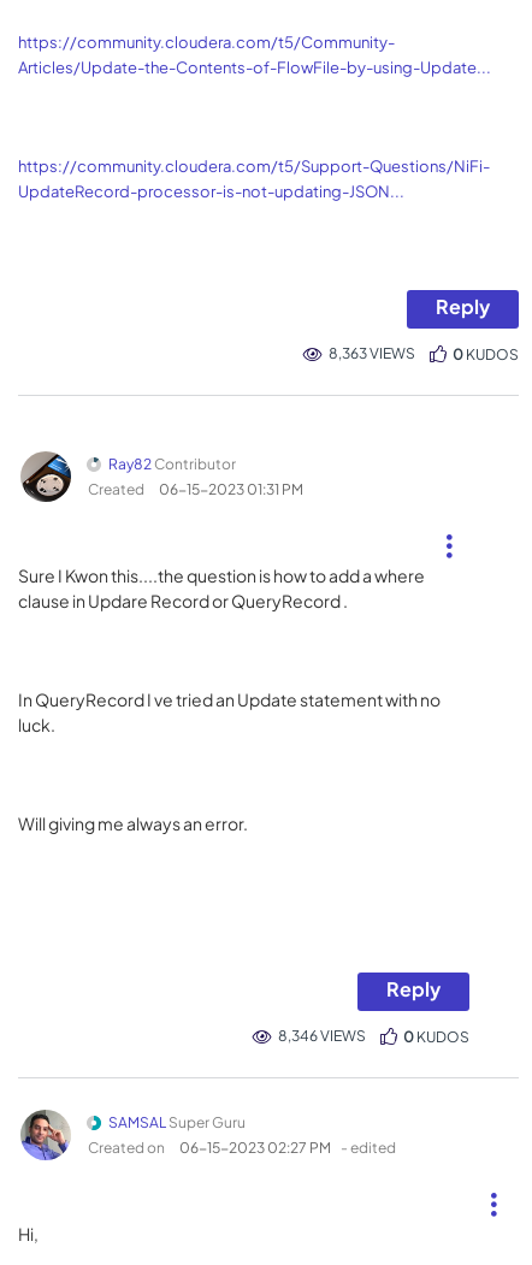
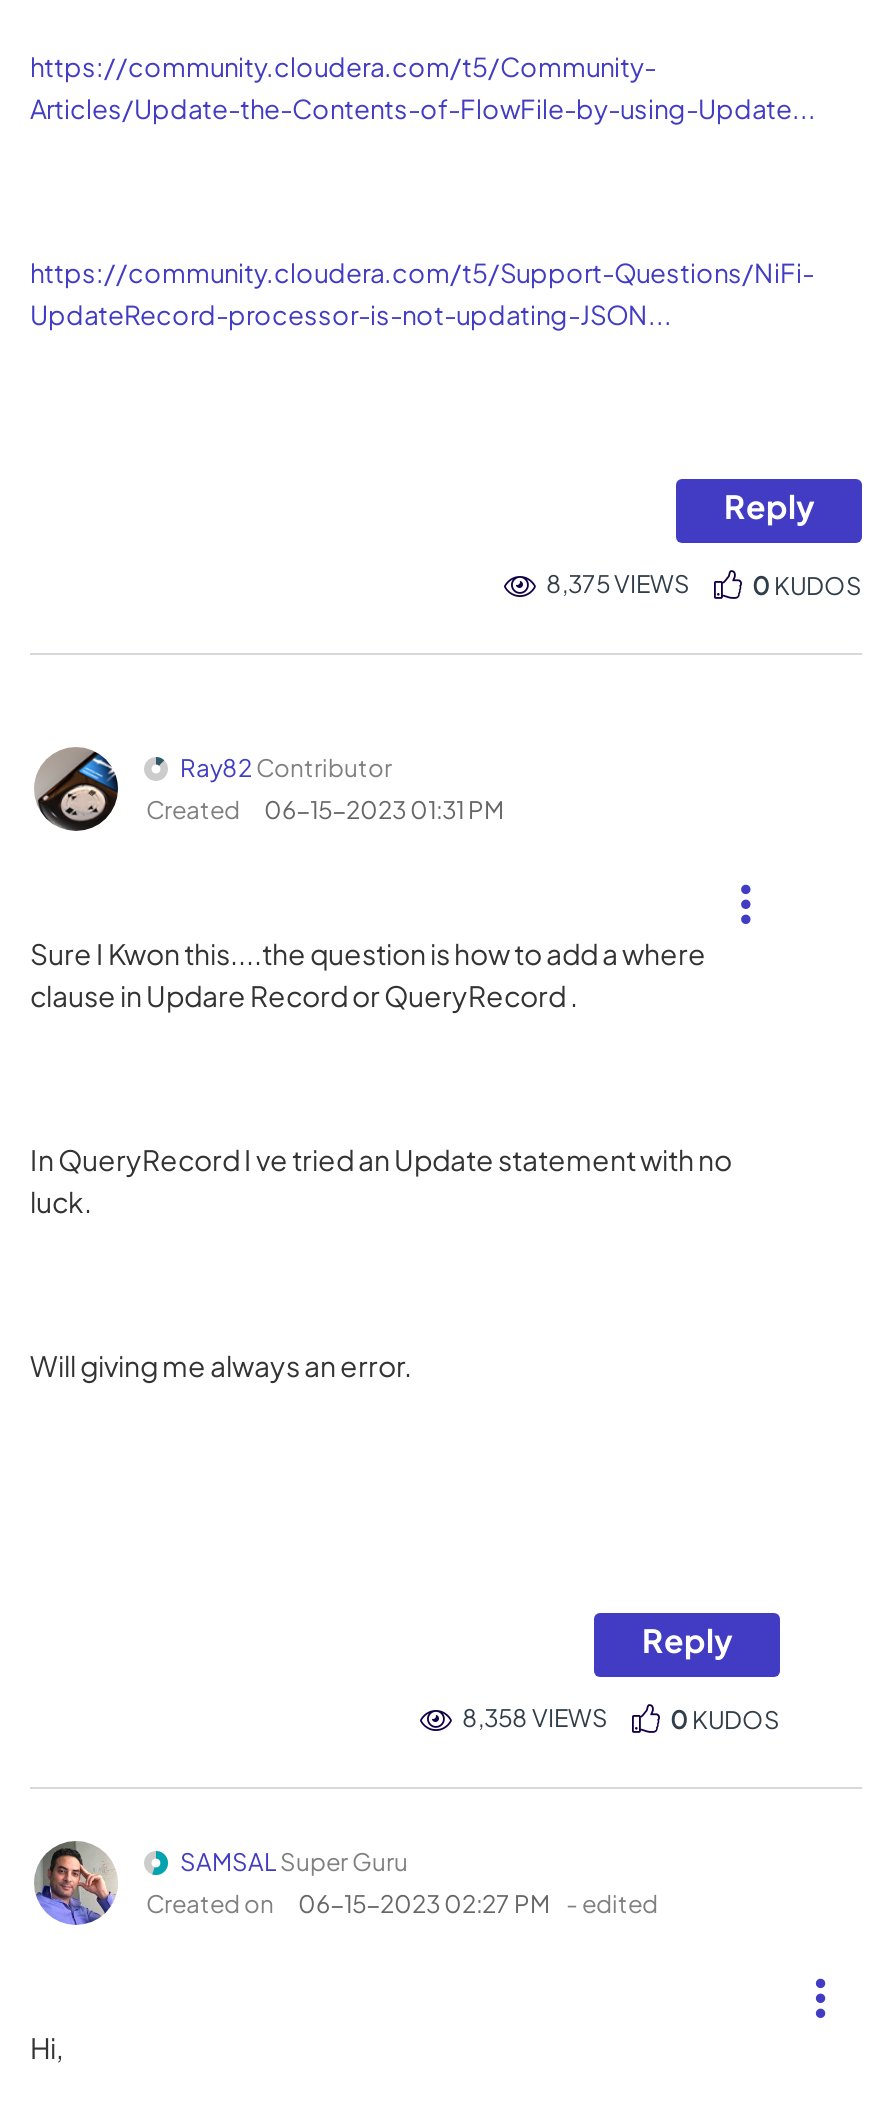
[329,344,415,362] 8,363 VIEWS -> [546,569,690,599] 8,375 VIEWS
[278,1027,366,1045] 8,346 VIEWS -> [462,1703,608,1733] 8,358 VIEWS

